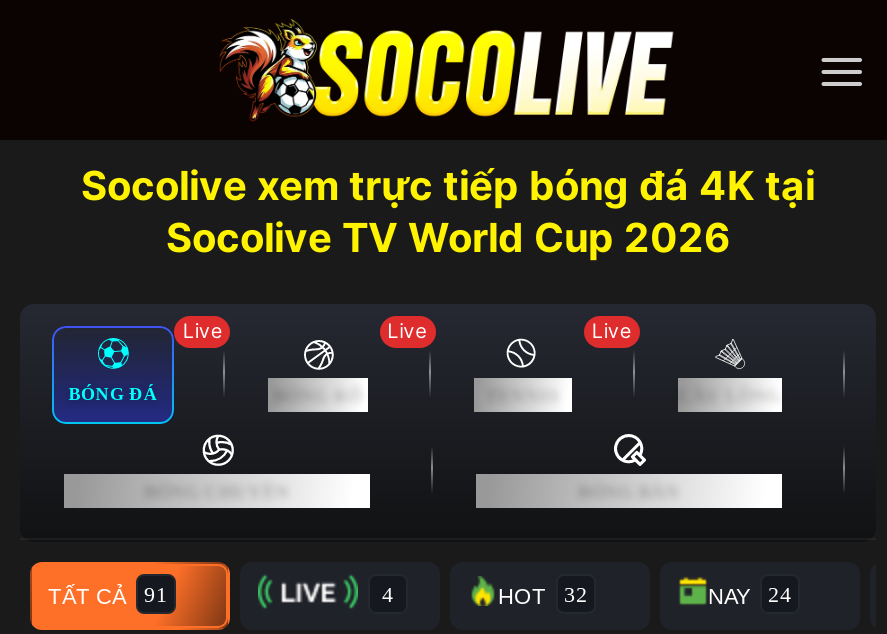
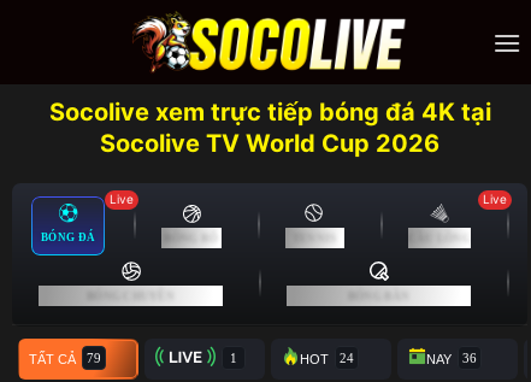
[387,318,427,342] Live -> none
[592,318,632,342] Live -> none
none -> [483,192,507,206] Live

